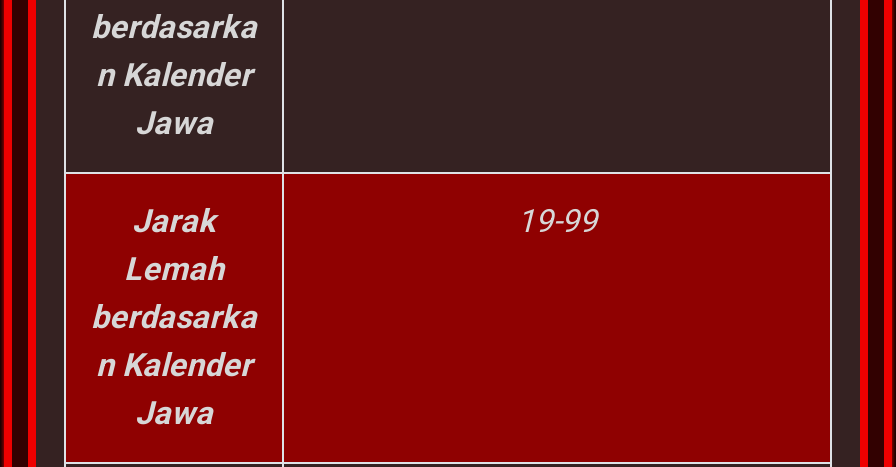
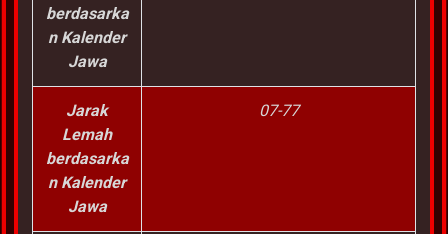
[517,202,597,240] 19-99 -> [258,101,298,120] 07-77

